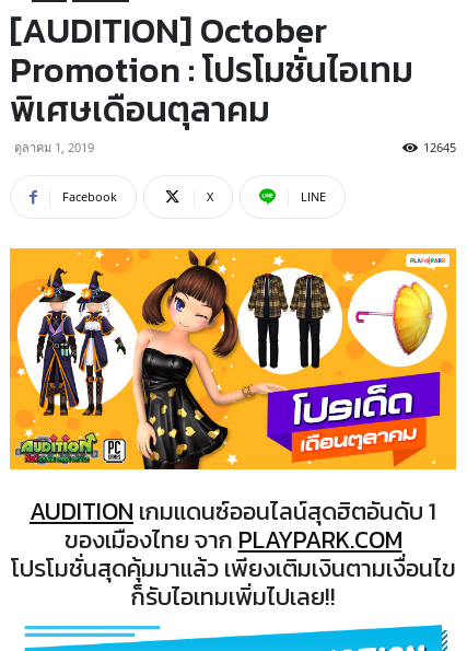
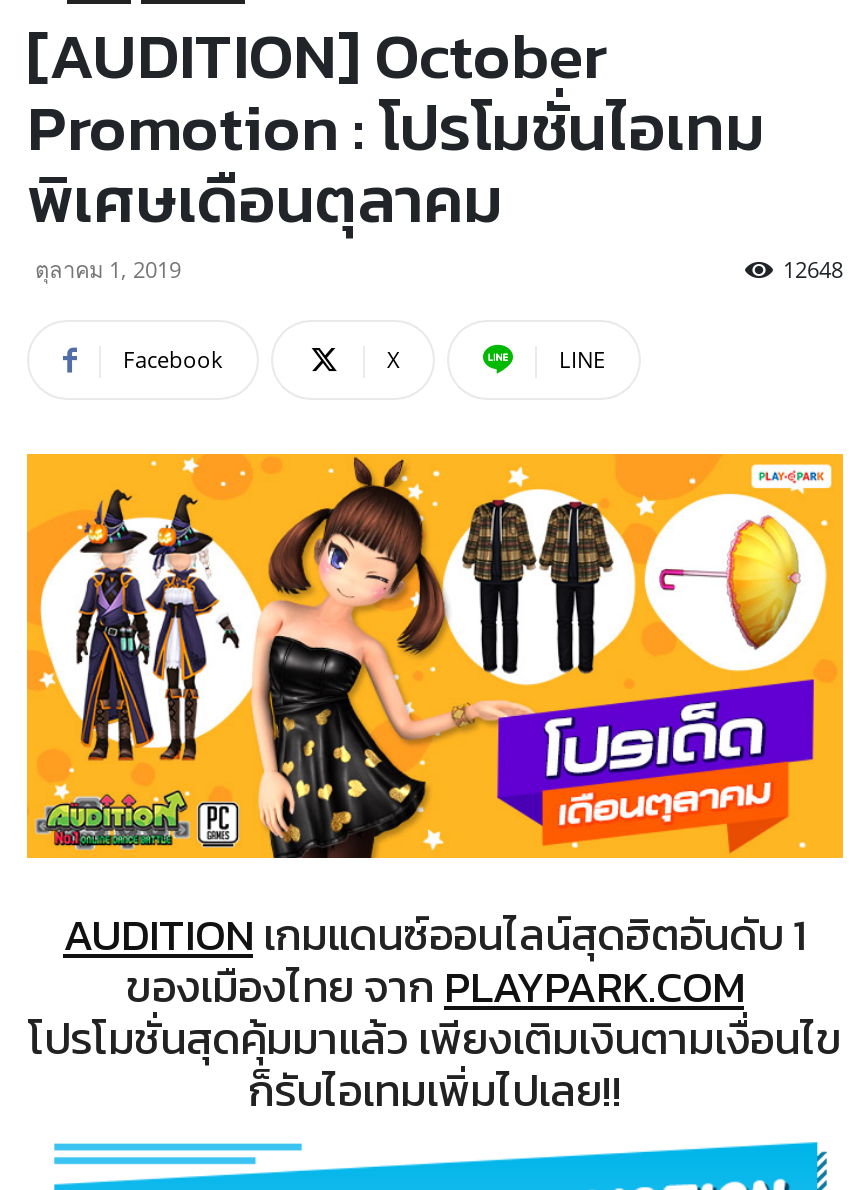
[423,139,456,155] 12645 -> [783,254,843,284] 12648

